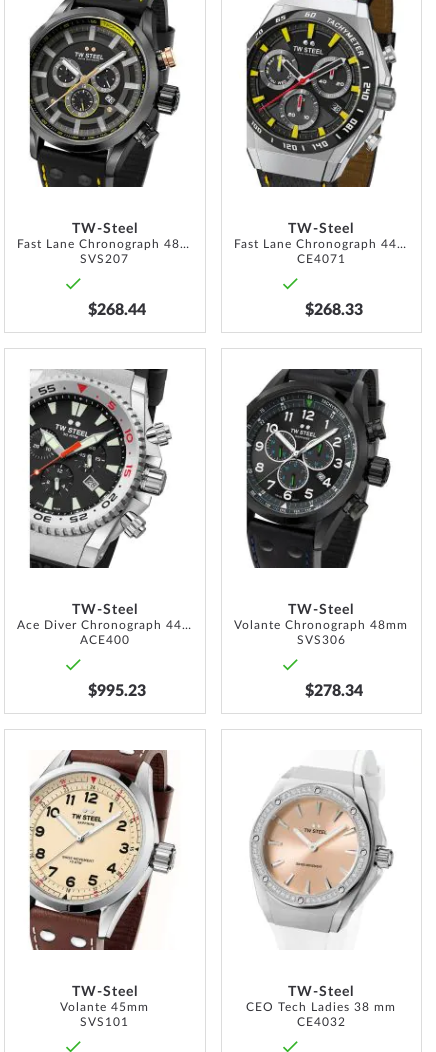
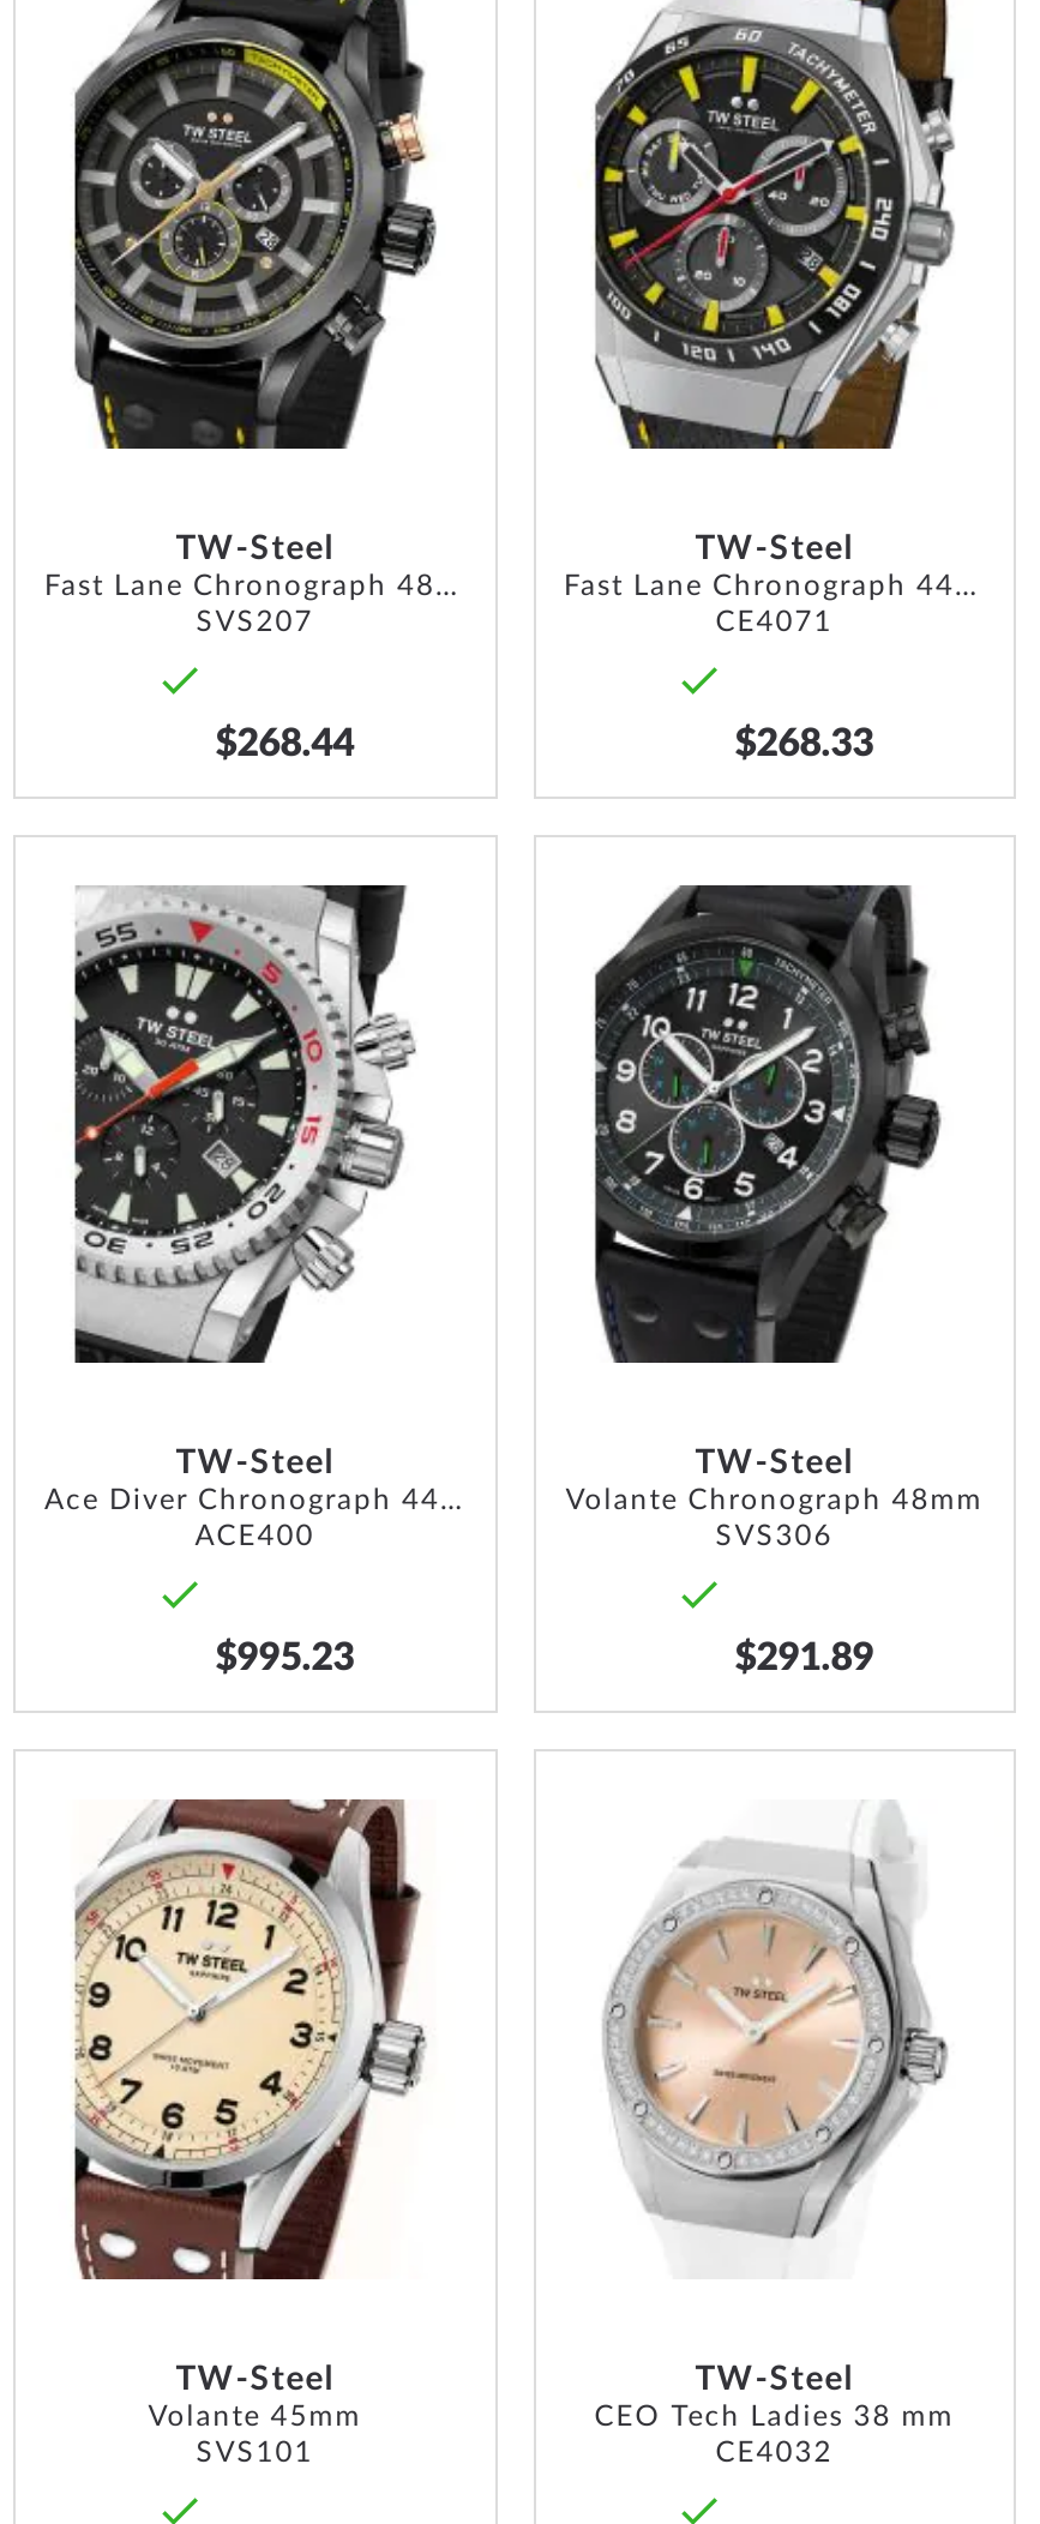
[305,683,363,699] $278.34 -> [735,1639,874,1677] $291.89

